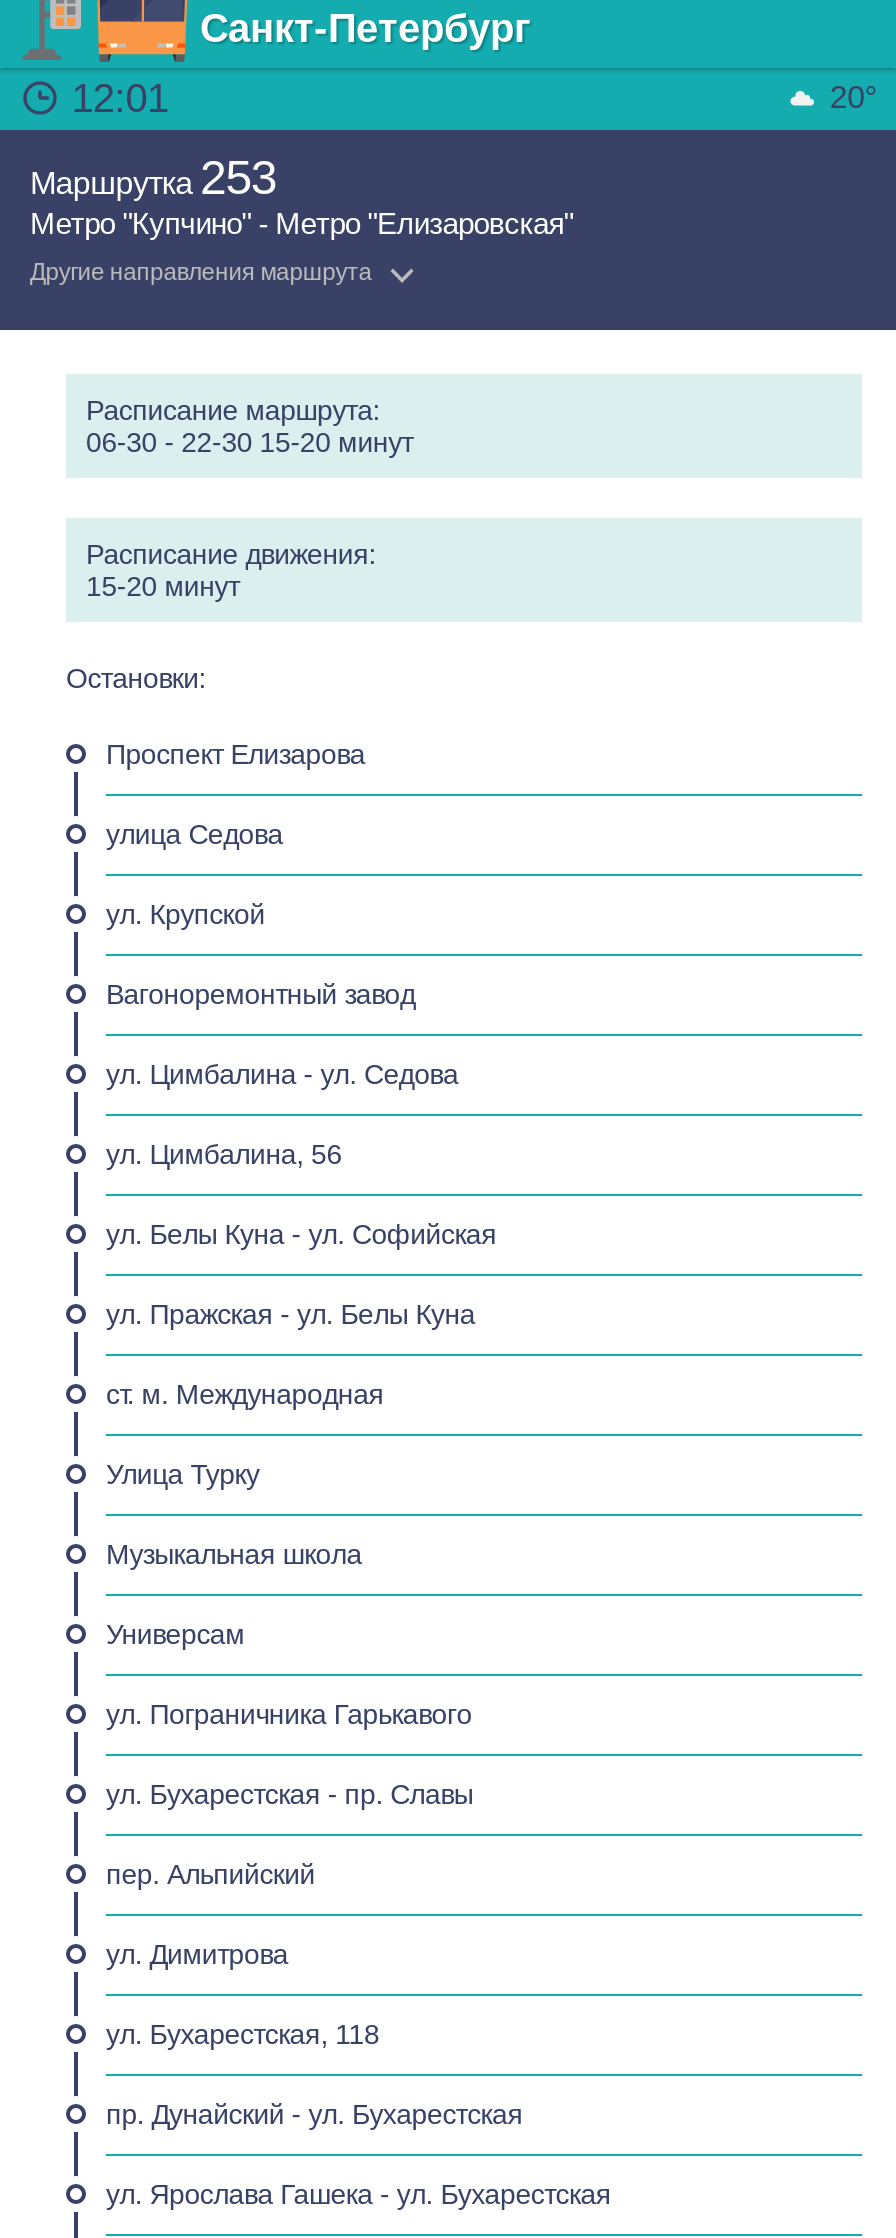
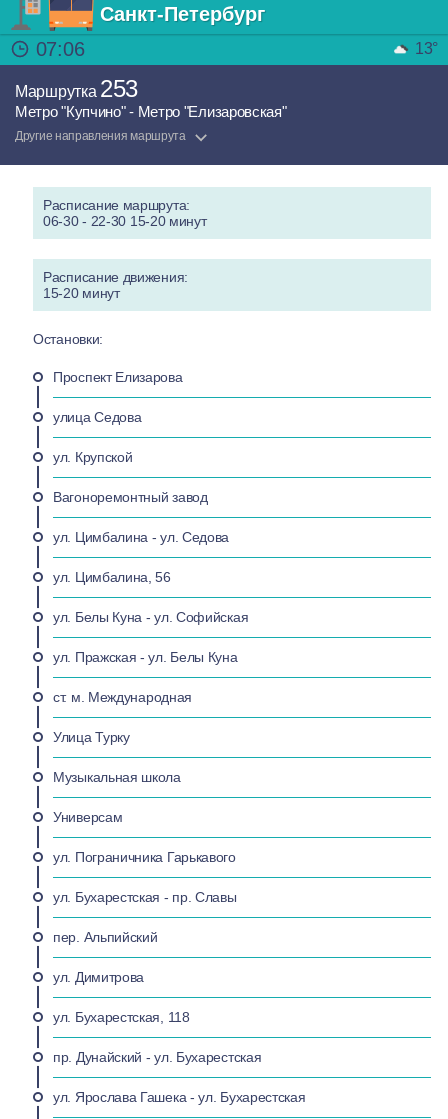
[60,75,168,119] 12:01 -> [30,38,84,60] 07:06
[822,79,876,113] 20° -> [411,40,438,57] 13°

